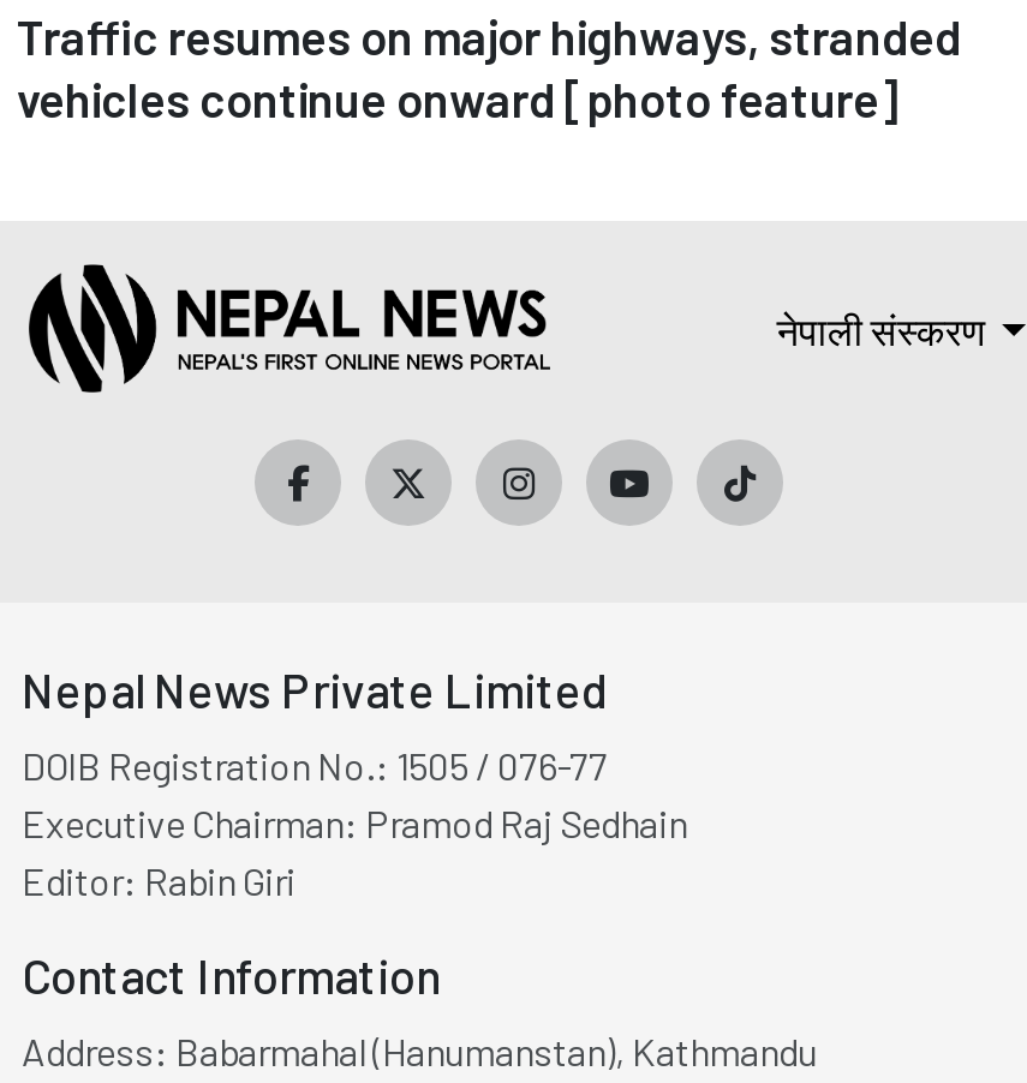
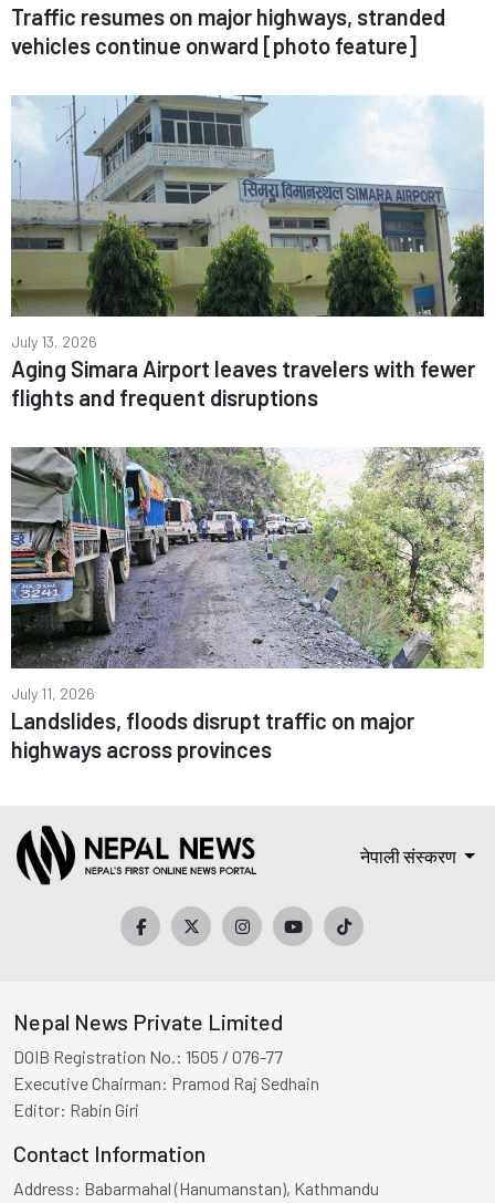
none -> [10,94,485,411] [image] | July 13, 2026 | Aging Simara Airport leaves travelers with fewer | flights and frequent disruptions
none -> [10,446,485,763] [image] | July 11, 2026 | Landslides, floods disrupt traffic on major | highways across provinces

